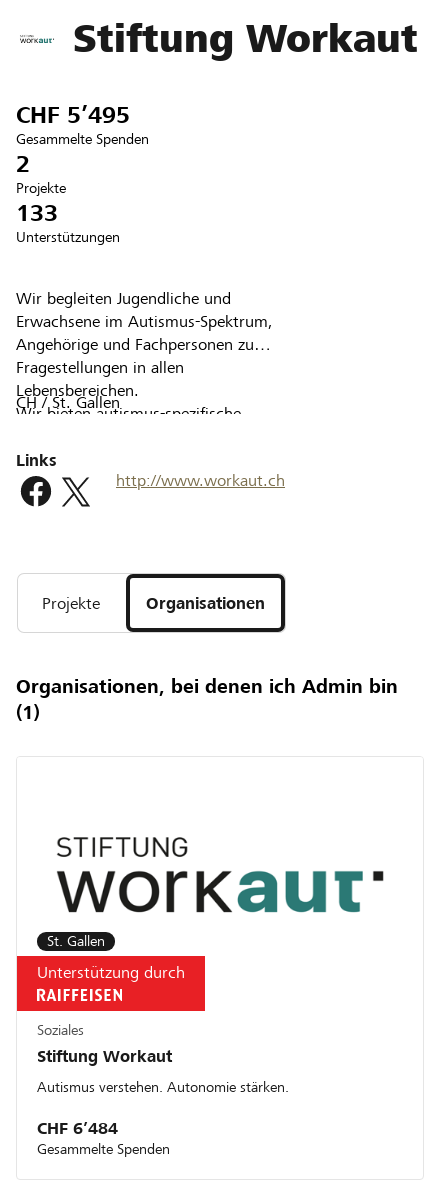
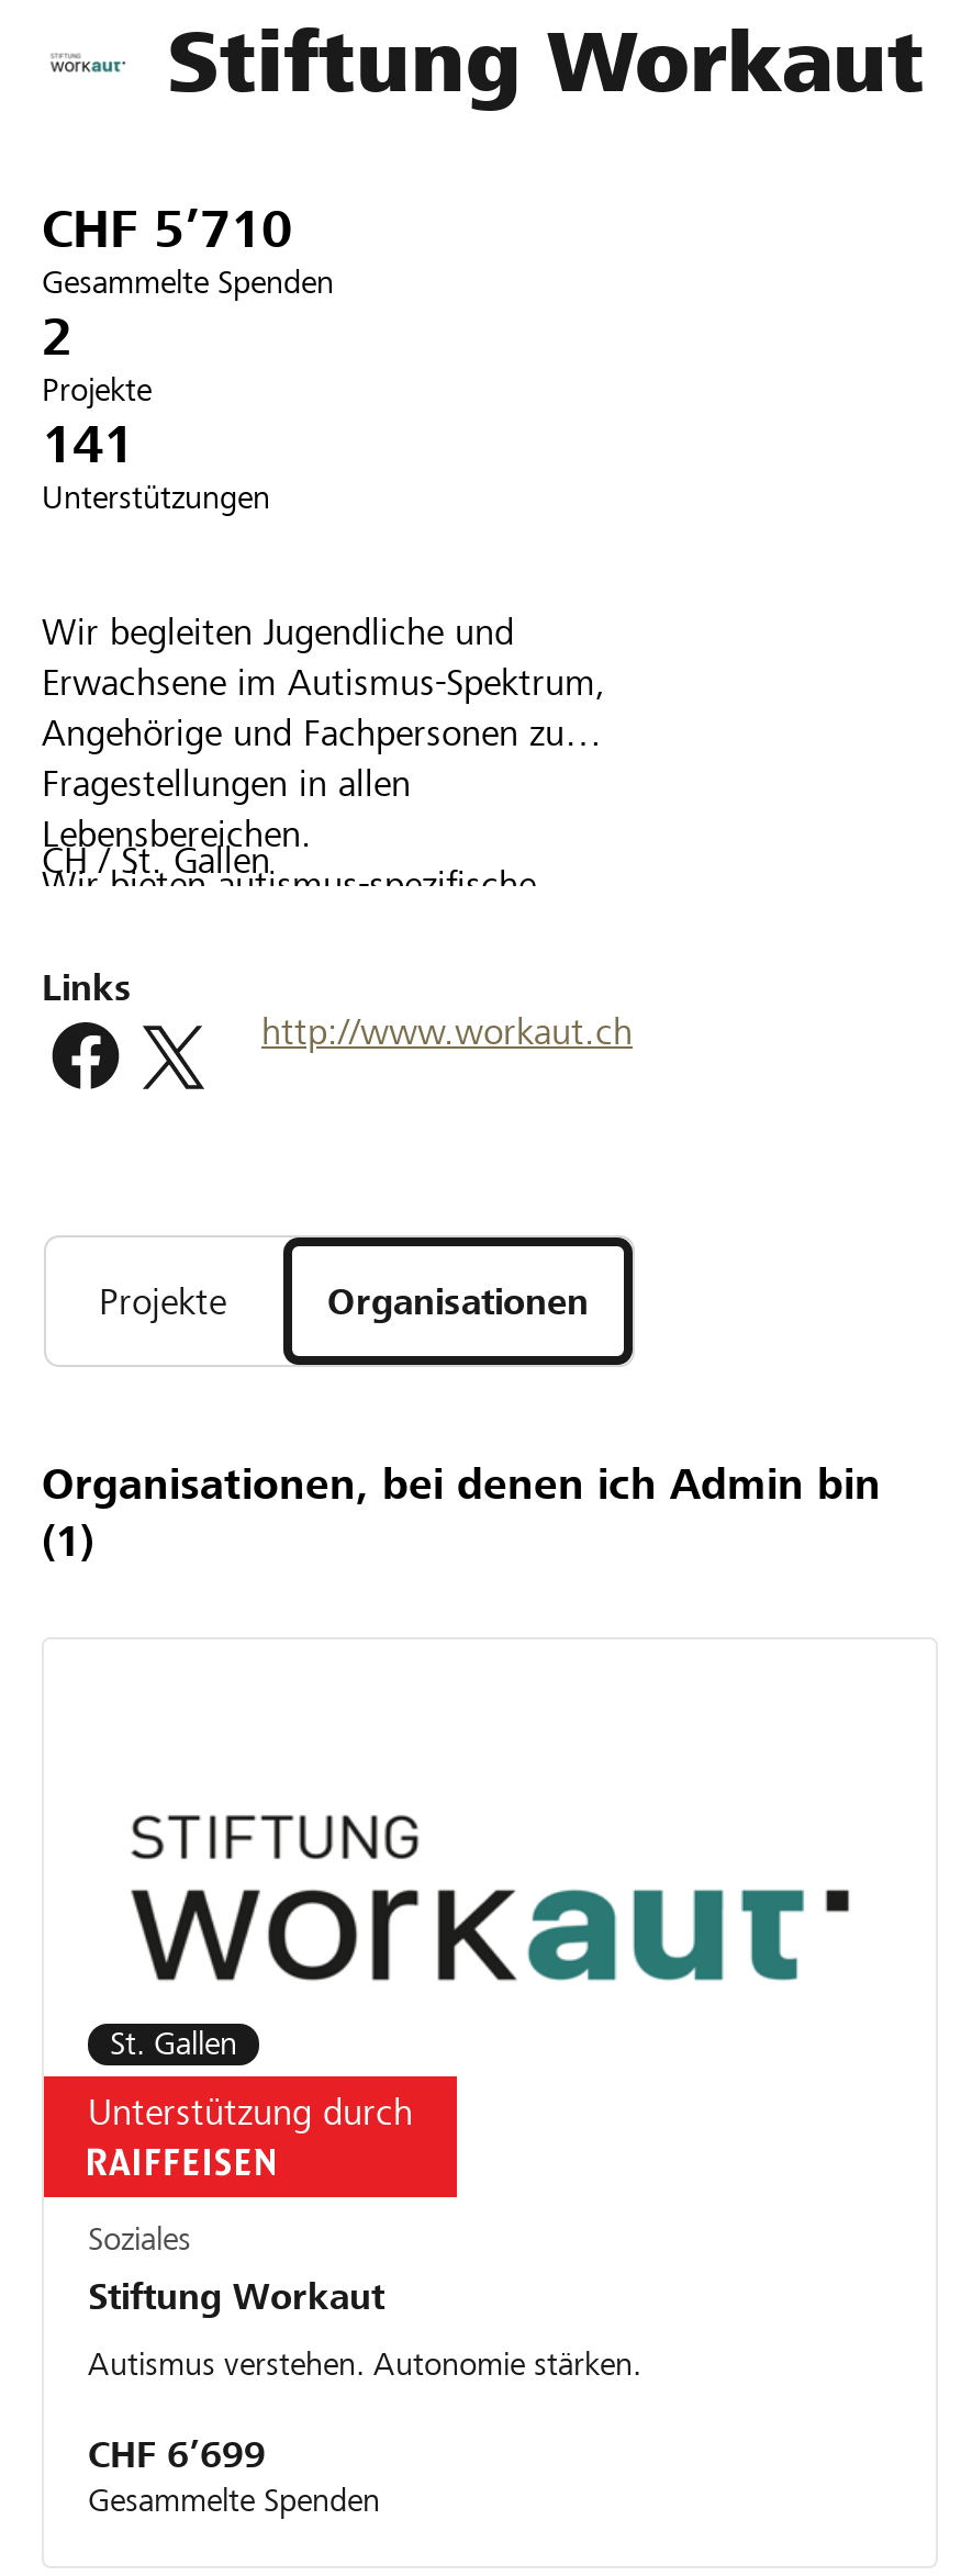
[16,102,130,128] CHF 5’495 -> [42,201,292,258] CHF 5’710
[16,200,58,226] 133 -> [42,416,134,473] 141
[37,1119,118,1138] CHF 6’484 -> [88,2433,266,2475] CHF 6’699

